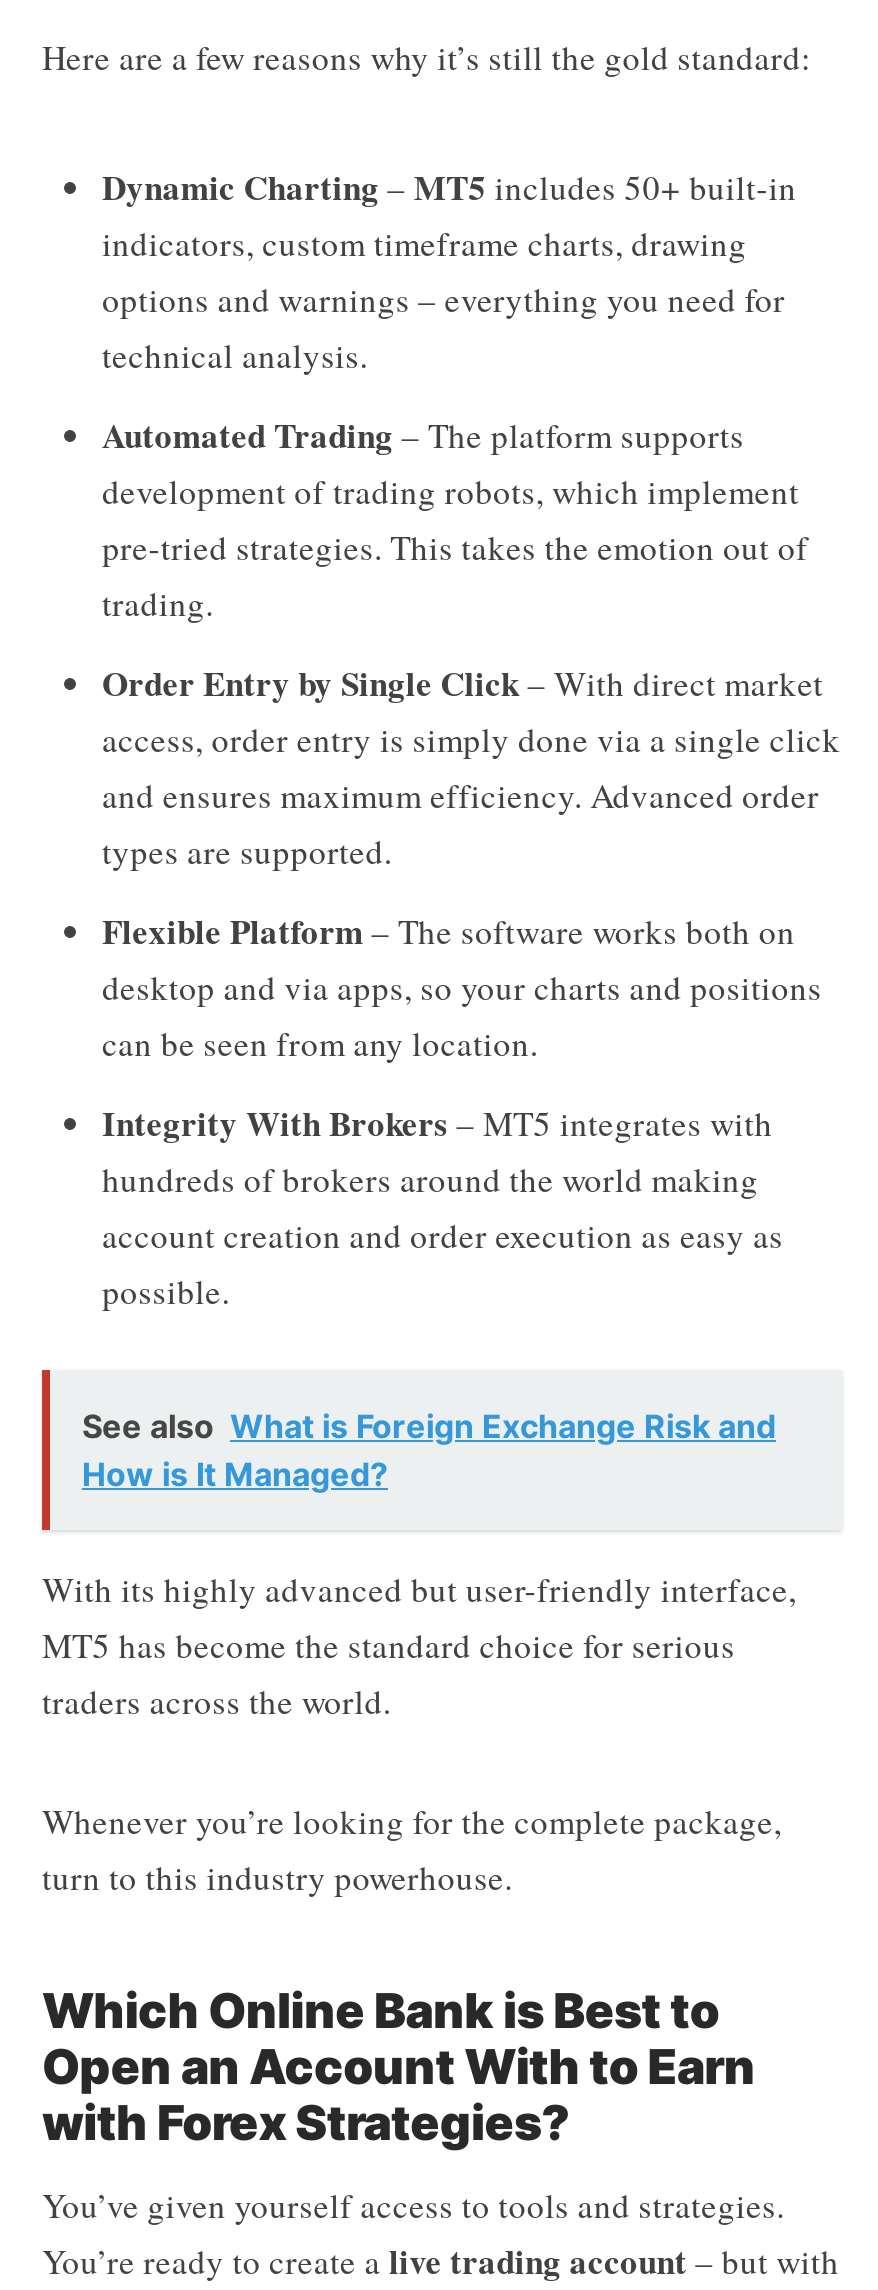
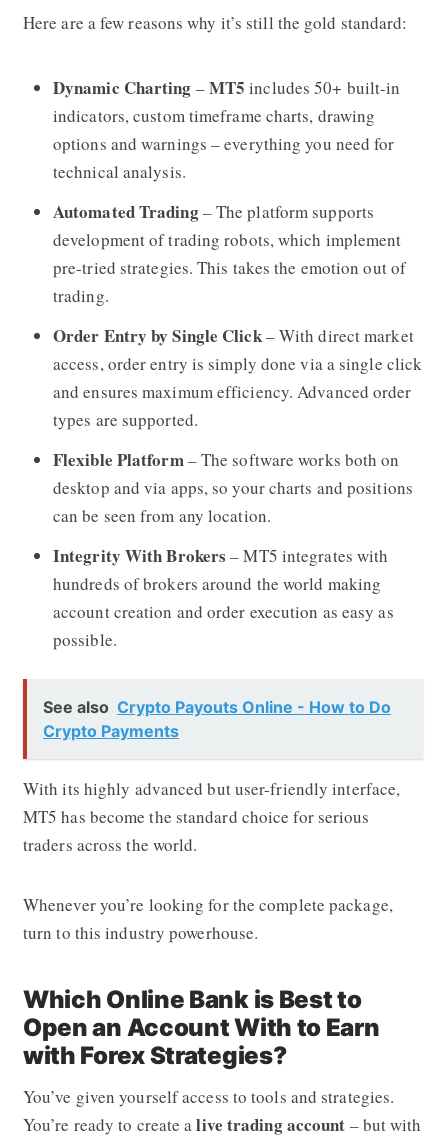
[82,1405,776,1493] See also What is Foreign Exchange Risk and | How is It Managed? -> [43,697,391,741] See also Crypto Payouts Online - How to Do | Crypto Payments

